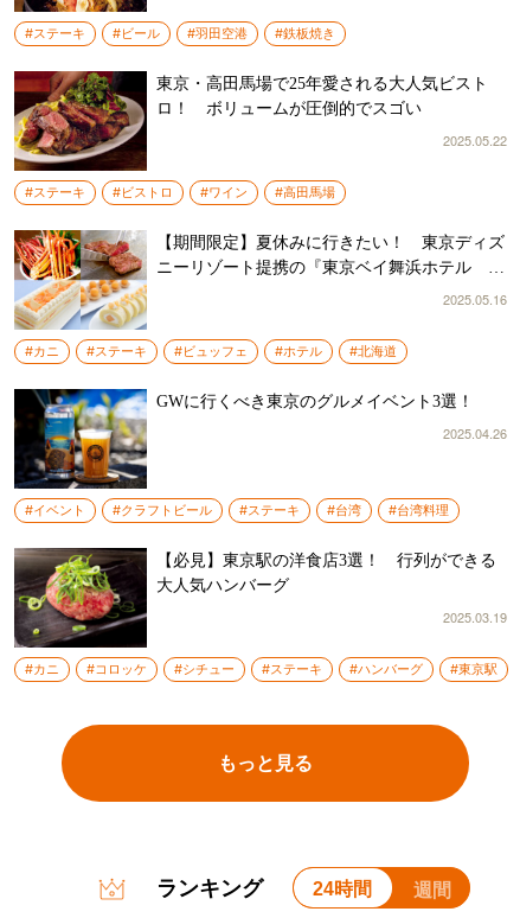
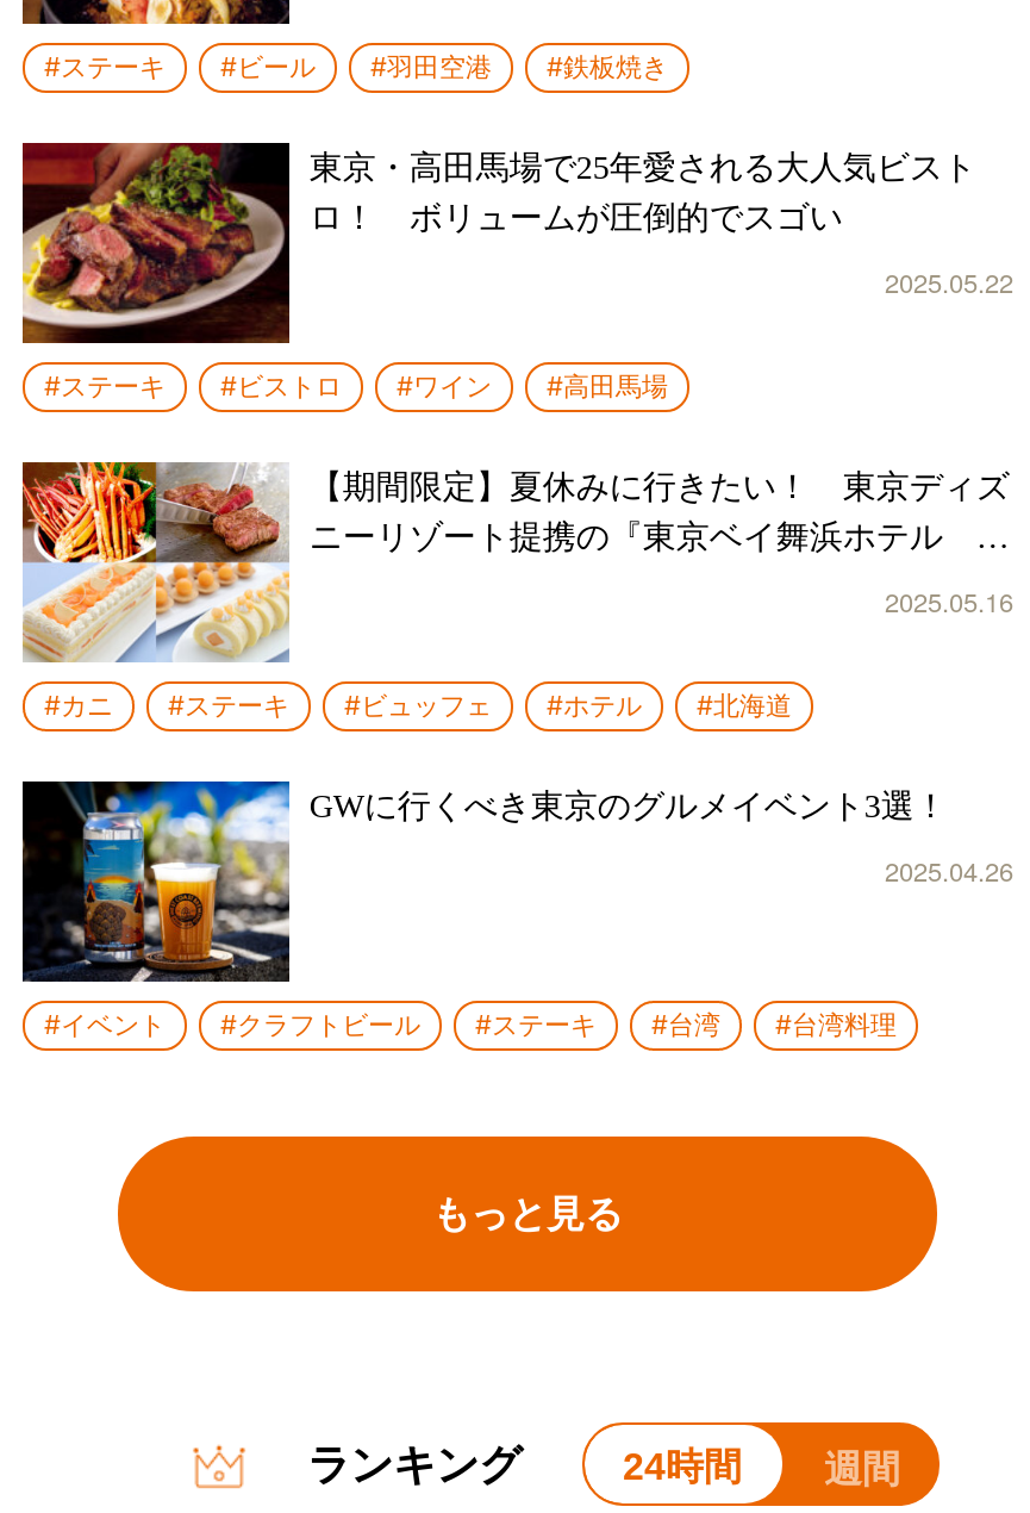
[13,547,507,677] [image] | 【必見】東京駅の洋食店3選！ 行列ができる | 大人気ハンバーグ | 2025.03.19 | #カニ | #コロッケ | #シチュー | #ステーキ | #ハンバーグ | #東京駅 -> none

